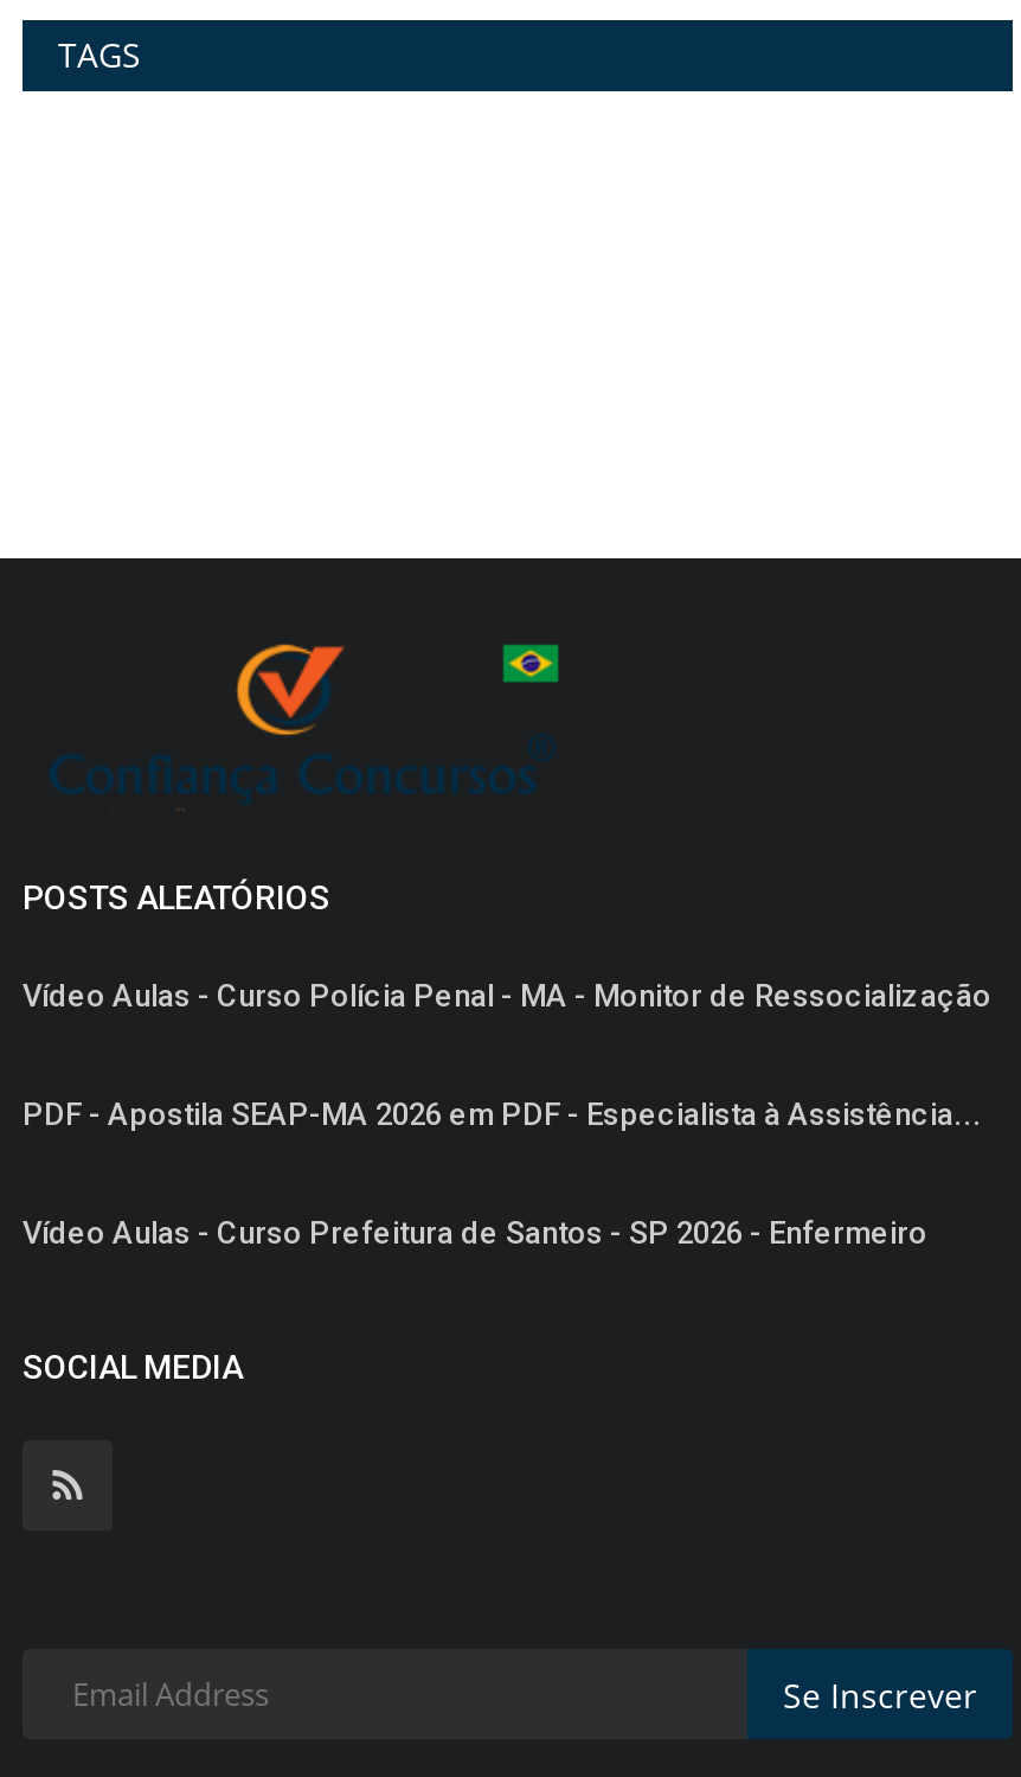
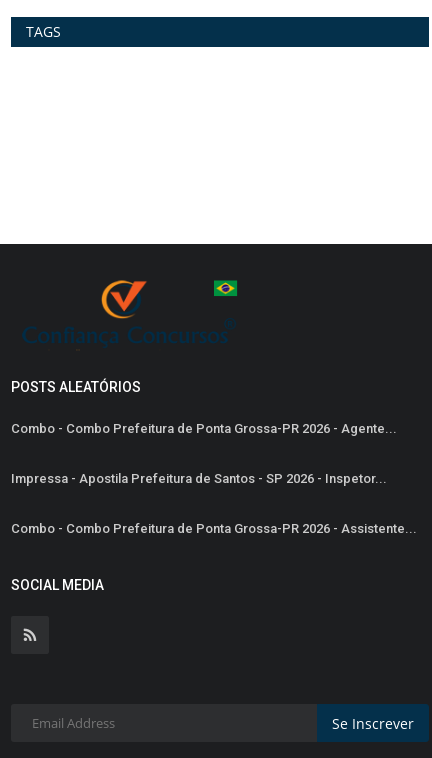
[23,979,991,1014] Vídeo Aulas - Curso Polícia Penal - MA - Monitor de Ressocialização -> [11,421,397,436] Combo - Combo Prefeitura de Ponta Grossa-PR 2026 - Agente...
[23,1097,982,1133] PDF - Apostila SEAP-MA 2026 em PDF - Especialista à Assistência... -> [11,471,387,486] Impressa - Apostila Prefeitura de Santos - SP 2026 - Inspetor...
[23,1216,927,1251] Vídeo Aulas - Curso Prefeitura de Santos - SP 2026 - Enfermeiro -> [11,521,417,536] Combo - Combo Prefeitura de Ponta Grossa-PR 2026 - Assistente...

